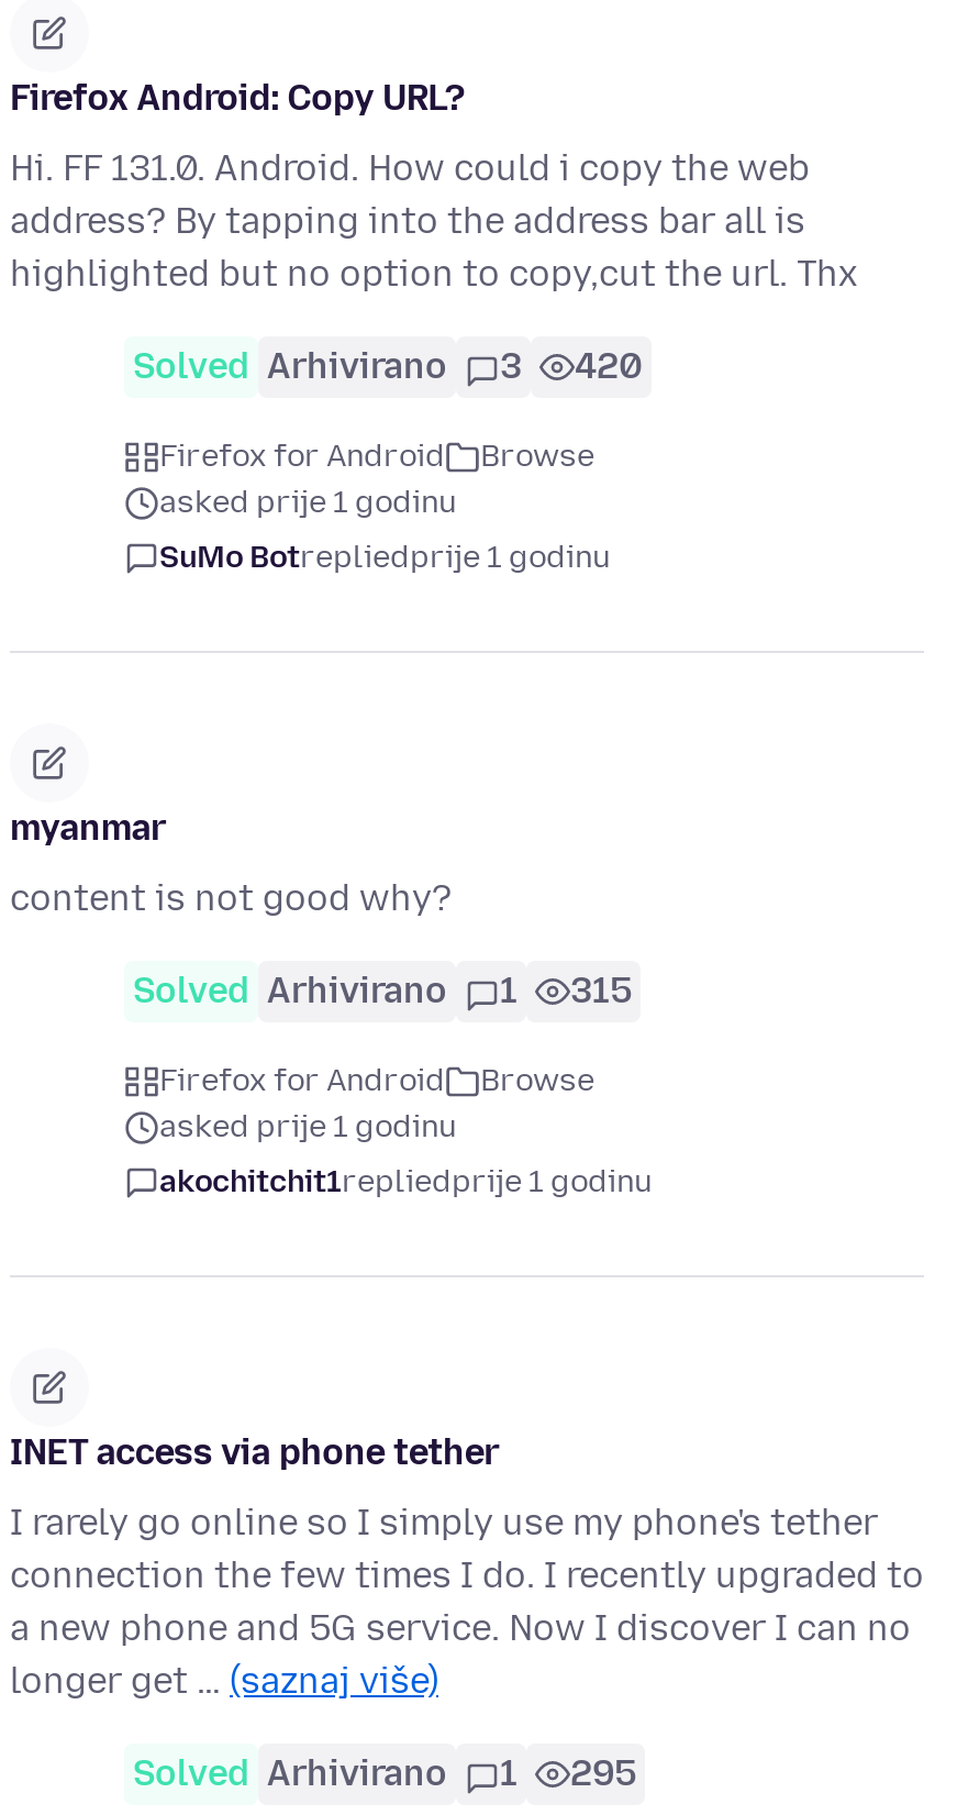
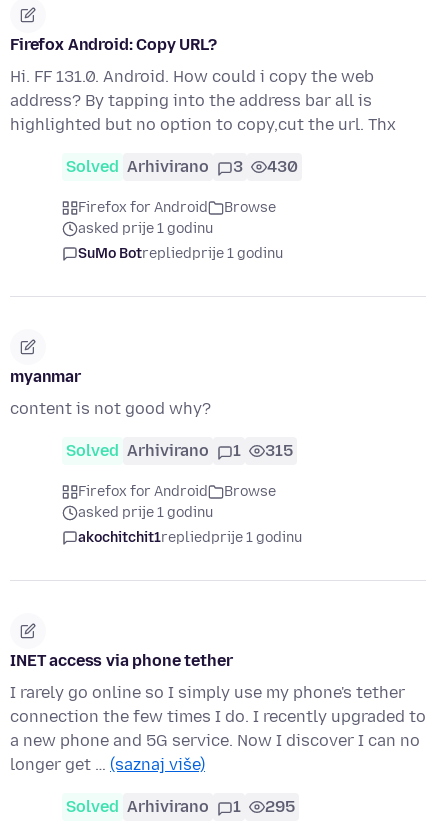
[133,346,643,388] Solved Arhivirano 3 420 -> [66,157,298,176] Solved Arhivirano 3 430

